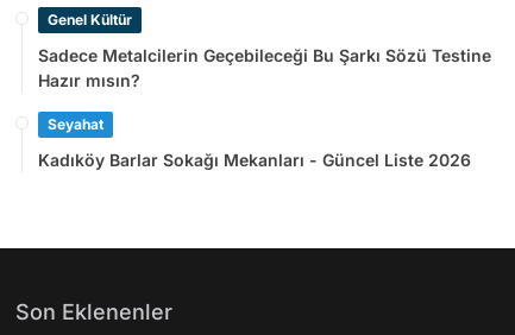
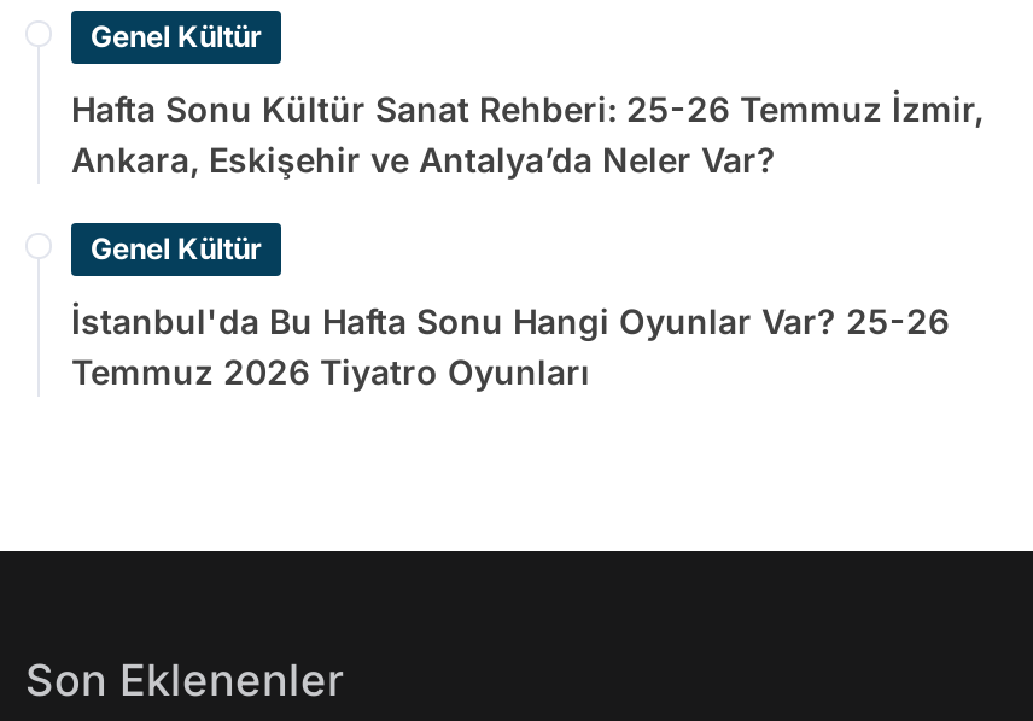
[38,45,491,90] Sadece Metalcilerin Geçebileceği Bu Şarkı Sözü Testine | Hazır mısın? -> [71,87,984,179] Hafta Sonu Kültür Sanat Rehberi: 25-26 Temmuz İzmir, | Ankara, Eskişehir ve Antalya’da Neler Var?
[48,115,103,133] Seyahat -> [91,230,262,266] Genel Kültür
[38,149,471,170] Kadıköy Barlar Sokağı Mekanları - Güncel Liste 2026 -> [71,299,950,391] İstanbul'da Bu Hafta Sonu Hangi Oyunlar Var? 25-26 | Temmuz 2026 Tiyatro Oyunları

